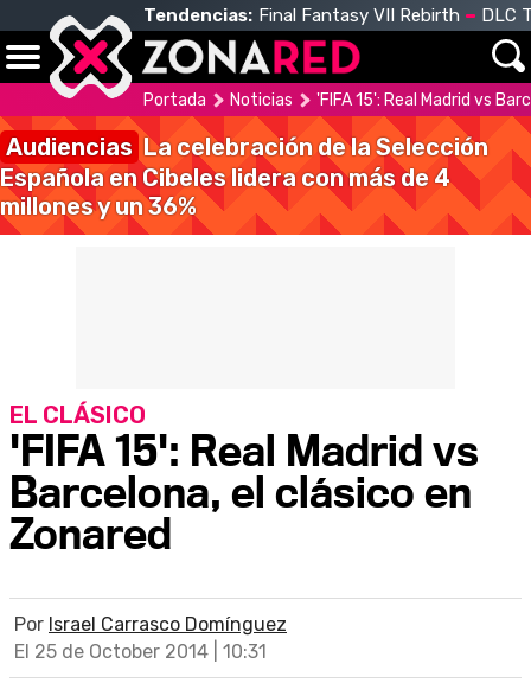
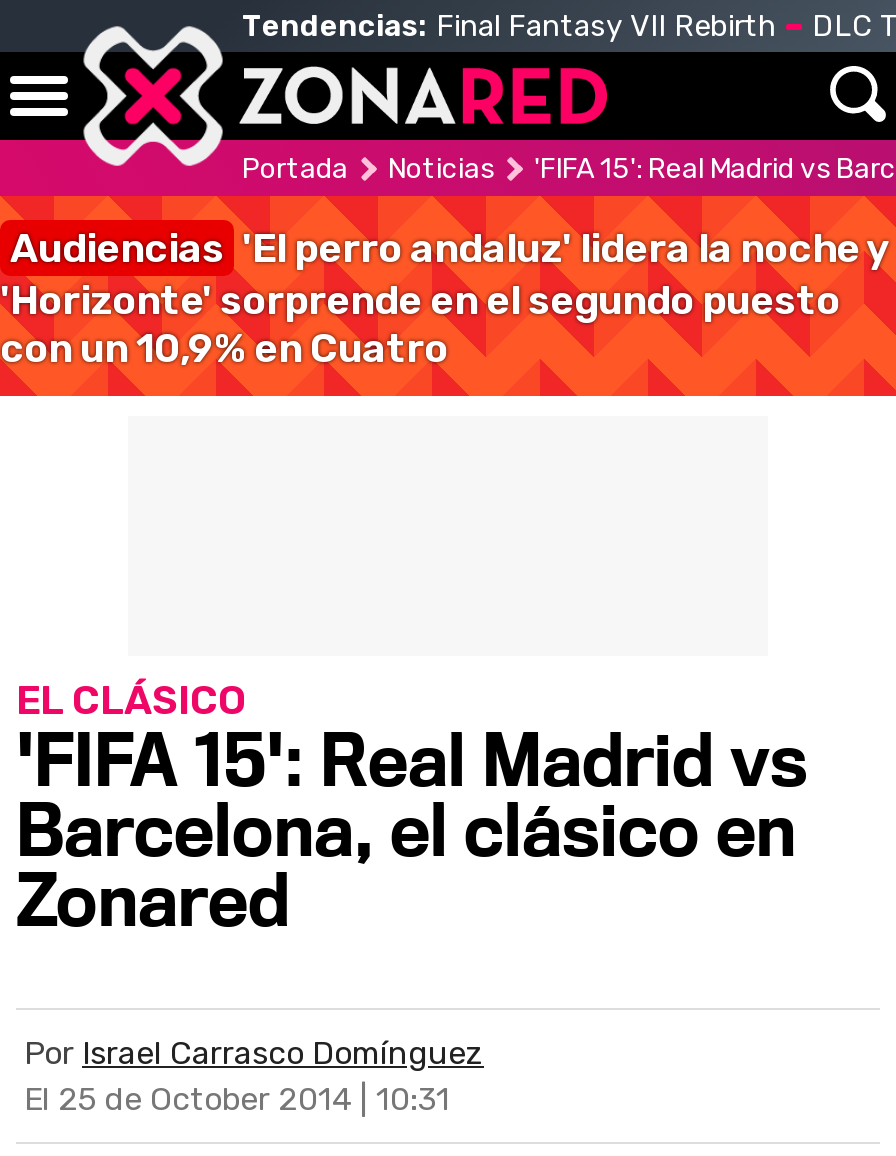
[0,133,488,221] Audiencias La celebración de la Selección | Española en Cibeles lidera con más de 4 | millones y un 36% -> [0,224,888,372] Audiencias 'El perro andaluz' lidera la noche y | 'Horizonte' sorprende en el segundo puesto | con un 10,9% en Cuatro

